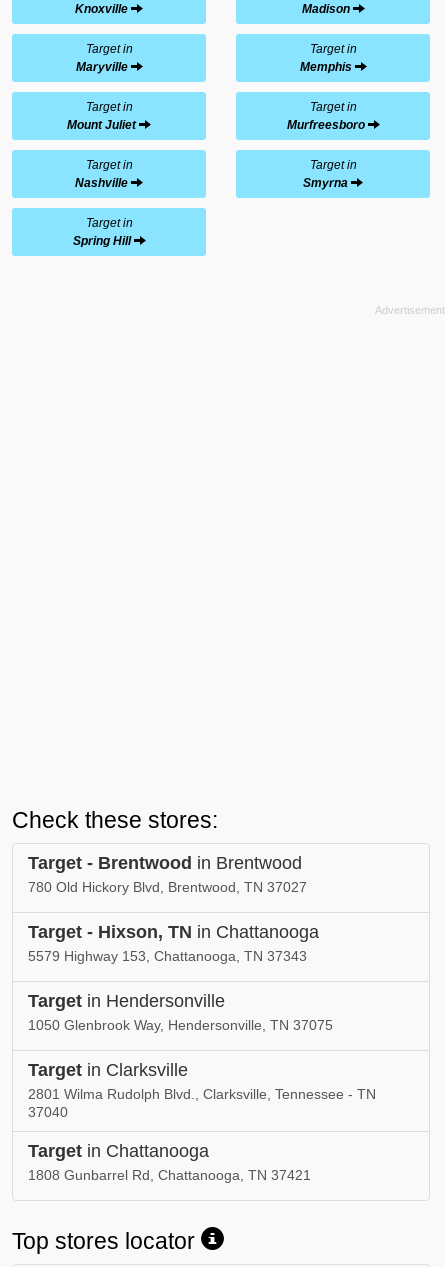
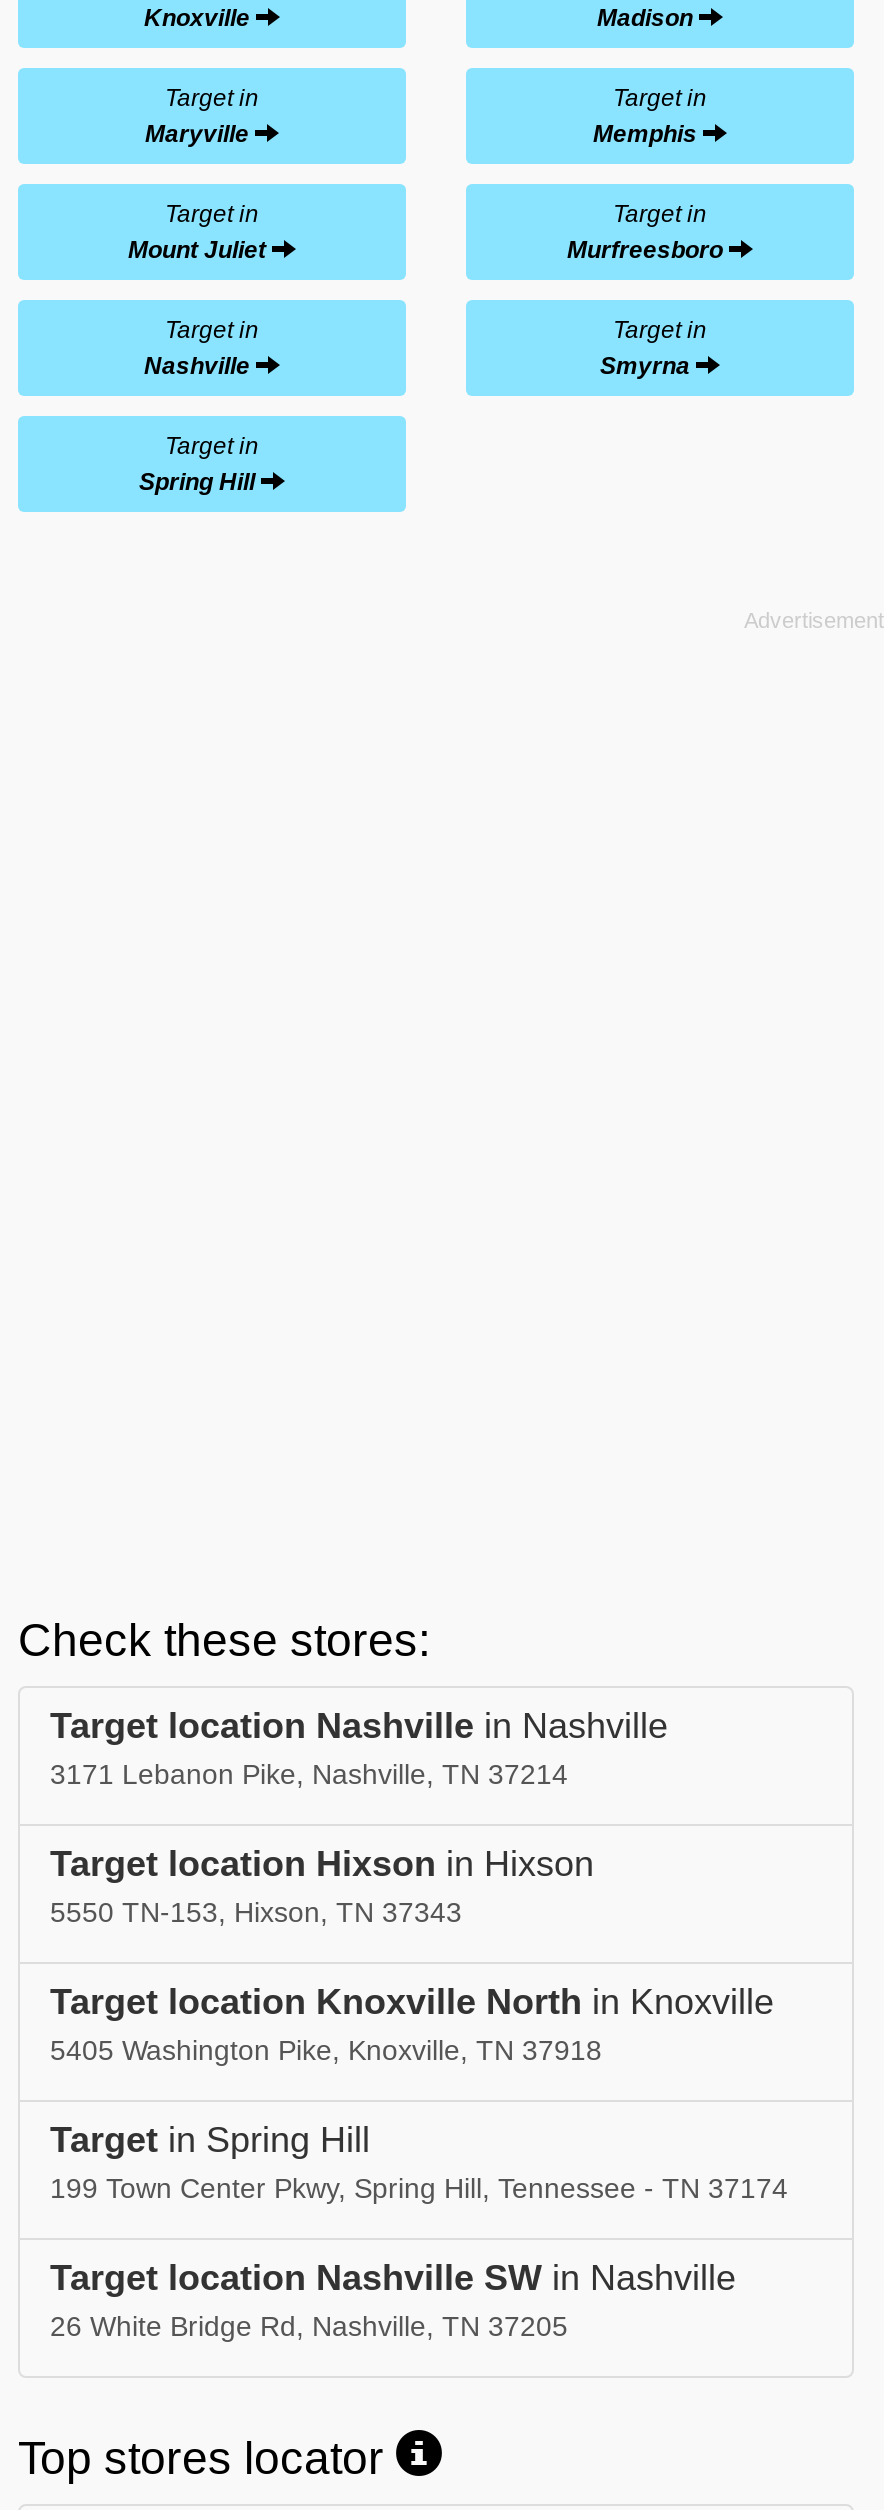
[28,853,307,895] Target - Brentwood in Brentwood | 780 Old Hickory Blvd, Brentwood, TN 37027 -> [50,1706,668,1790] Target location Nashville in Nashville | 3171 Lebanon Pike, Nashville, TN 37214
[28,922,319,964] Target - Hixson, TN in Chattanooga | 5579 Highway 153, Chattanooga, TN 37343 -> [50,1844,594,1928] Target location Hixson in Hixson | 5550 TN-153, Hixson, TN 37343
[28,991,333,1033] Target in Hendersonville | 1050 Glenbrook Way, Hendersonville, TN 37075 -> [50,1982,774,2066] Target location Knoxville North in Knoxville | 5405 Washington Pike, Knoxville, TN 37918
[28,1060,376,1120] Target in Clarksville | 2801 Wilma Rudolph Blvd., Clarksville, Tennessee - TN | 37040 -> [50,2120,788,2204] Target in Spring Hill | 199 Town Center Pkwy, Spring Hill, Tennessee - TN 37174
[28,1141,311,1183] Target in Chattanooga | 1808 Gunbarrel Rd, Chattanooga, TN 37421 -> [50,2258,736,2342] Target location Nashville SW in Nashville | 26 White Bridge Rd, Nashville, TN 37205

